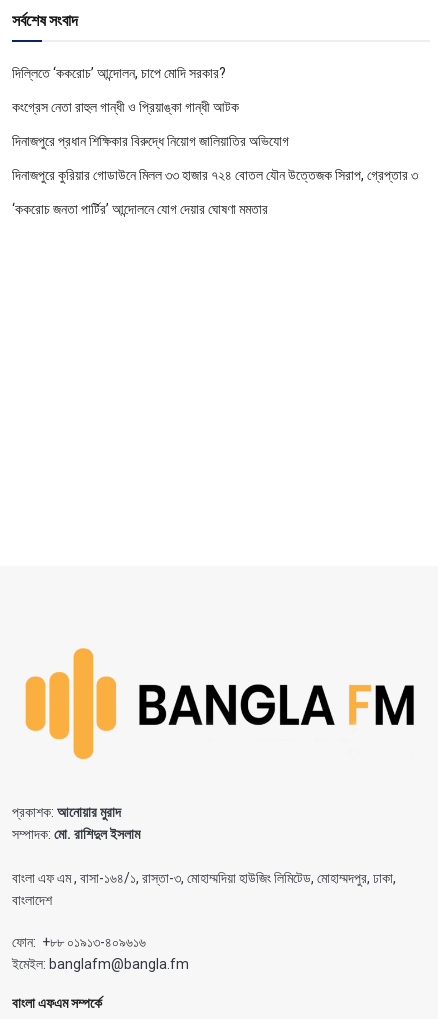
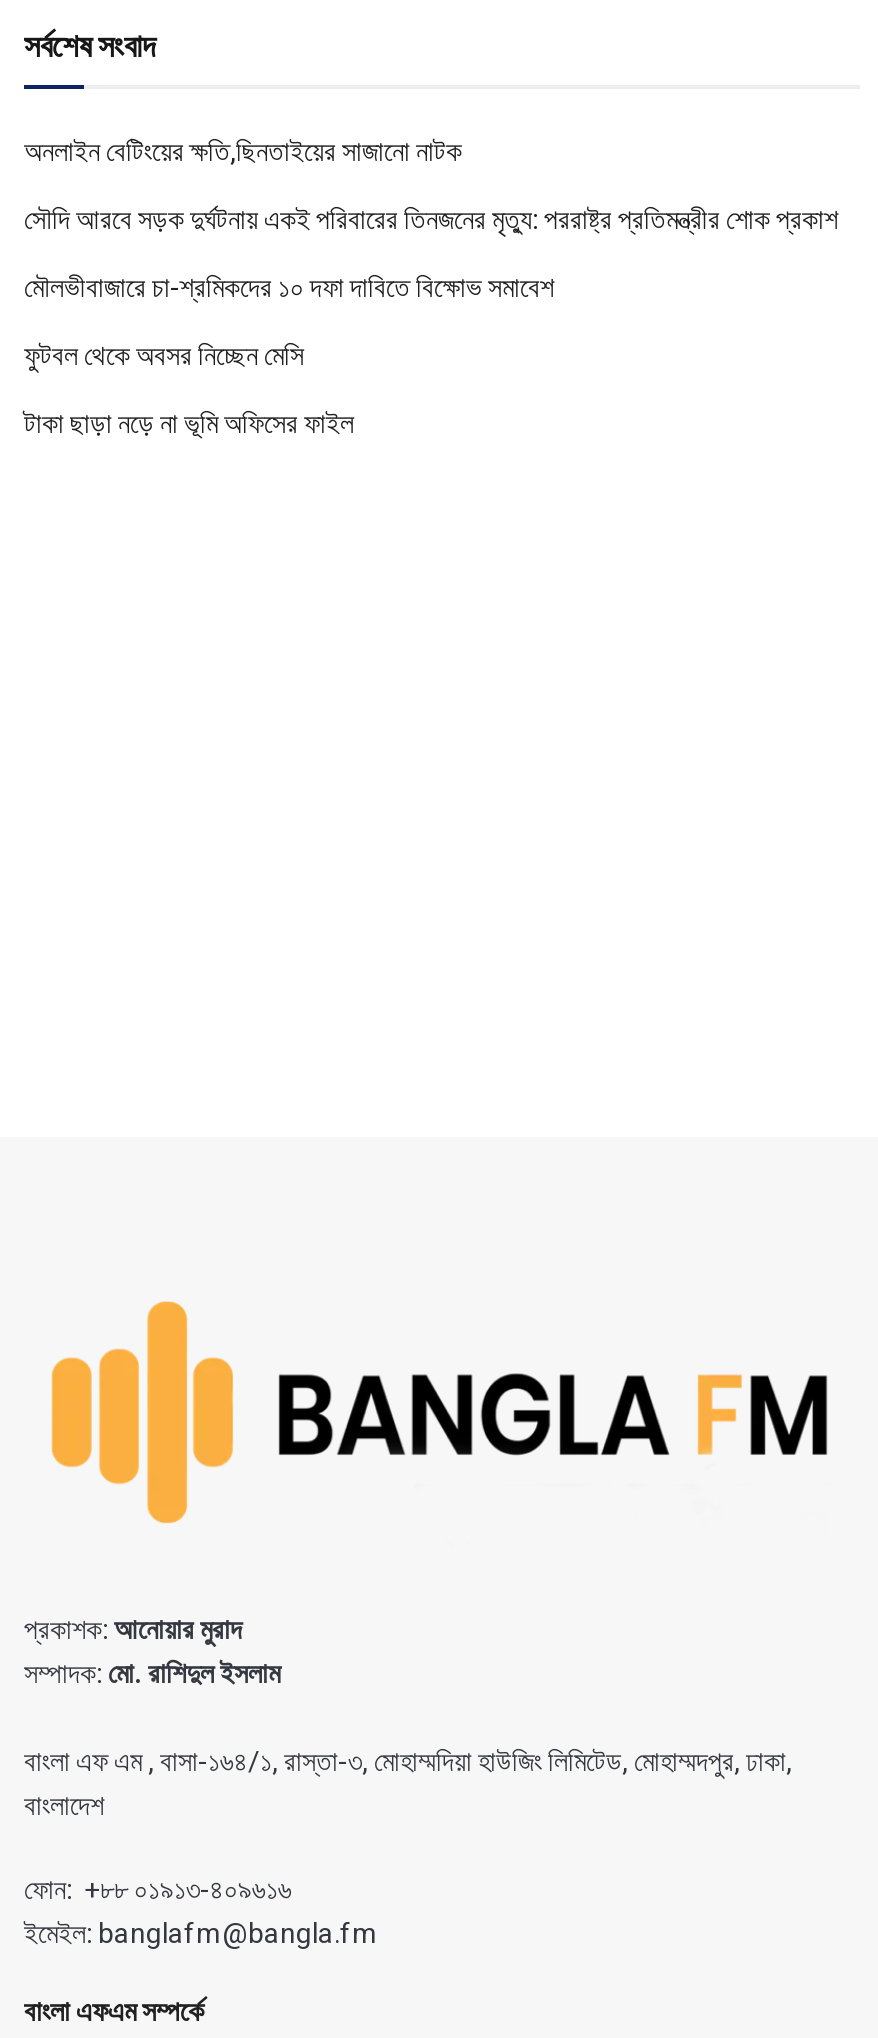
[12,65,226,81] দিল্লিতে ‘ককরোচ’ আন্দোলন, চাপে মোদি সরকার? -> [24,135,462,167] অনলাইন বেটিংয়ের ক্ষতি,ছিনতাইয়ের সাজানো নাটক
[12,99,239,115] কংগ্রেস নেতা রাহুল গান্ধী ও প্রিয়াঙ্কা গান্ধী আটক -> [24,203,838,235] সৌদি আরবে সড়ক দুর্ঘটনায় একই পরিবারের তিনজনের মৃত্যু: পররাষ্ট্র প্রতিমন্ত্রীর শোক প্রকাশ
[12,133,289,149] দিনাজপুরে প্রধান শিক্ষিকার বিরুদ্ধে নিয়োগ জালিয়াতির অভিযোগ -> [24,271,554,303] মৌলভীবাজারে চা-শ্রমিকদের ১০ দফা দাবিতে বিক্ষোভ সমাবেশ
[12,167,418,183] দিনাজপুরে কুরিয়ার গোডাউনে মিলল ৩৩ হাজার ৭২৪ বোতল যৌন উত্তেজক সিরাপ, গ্রেপ্তার ৩ -> [24,339,304,371] ফুটবল থেকে অবসর নিচ্ছেন মেসি
[12,201,268,217] ‘ককরোচ জনতা পার্টির’ আন্দোলনে যোগ দেয়ার ঘোষণা মমতার -> [24,407,354,439] টাকা ছাড়া নড়ে না ভূমি অফিসের ফাইল

